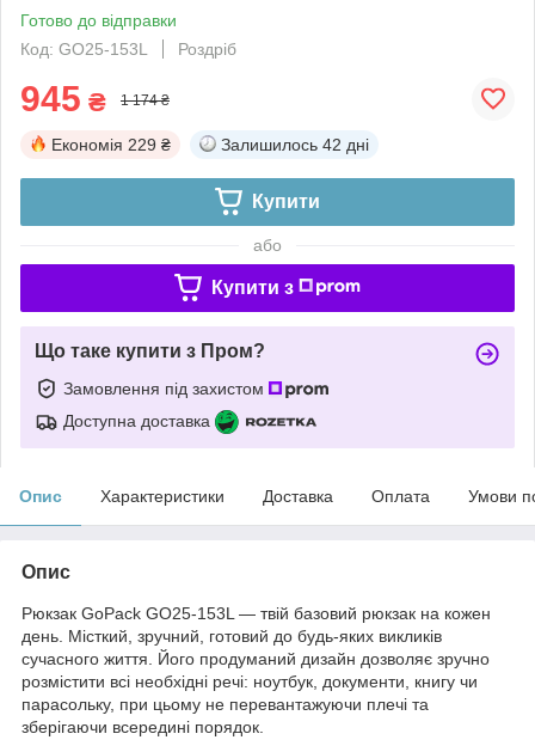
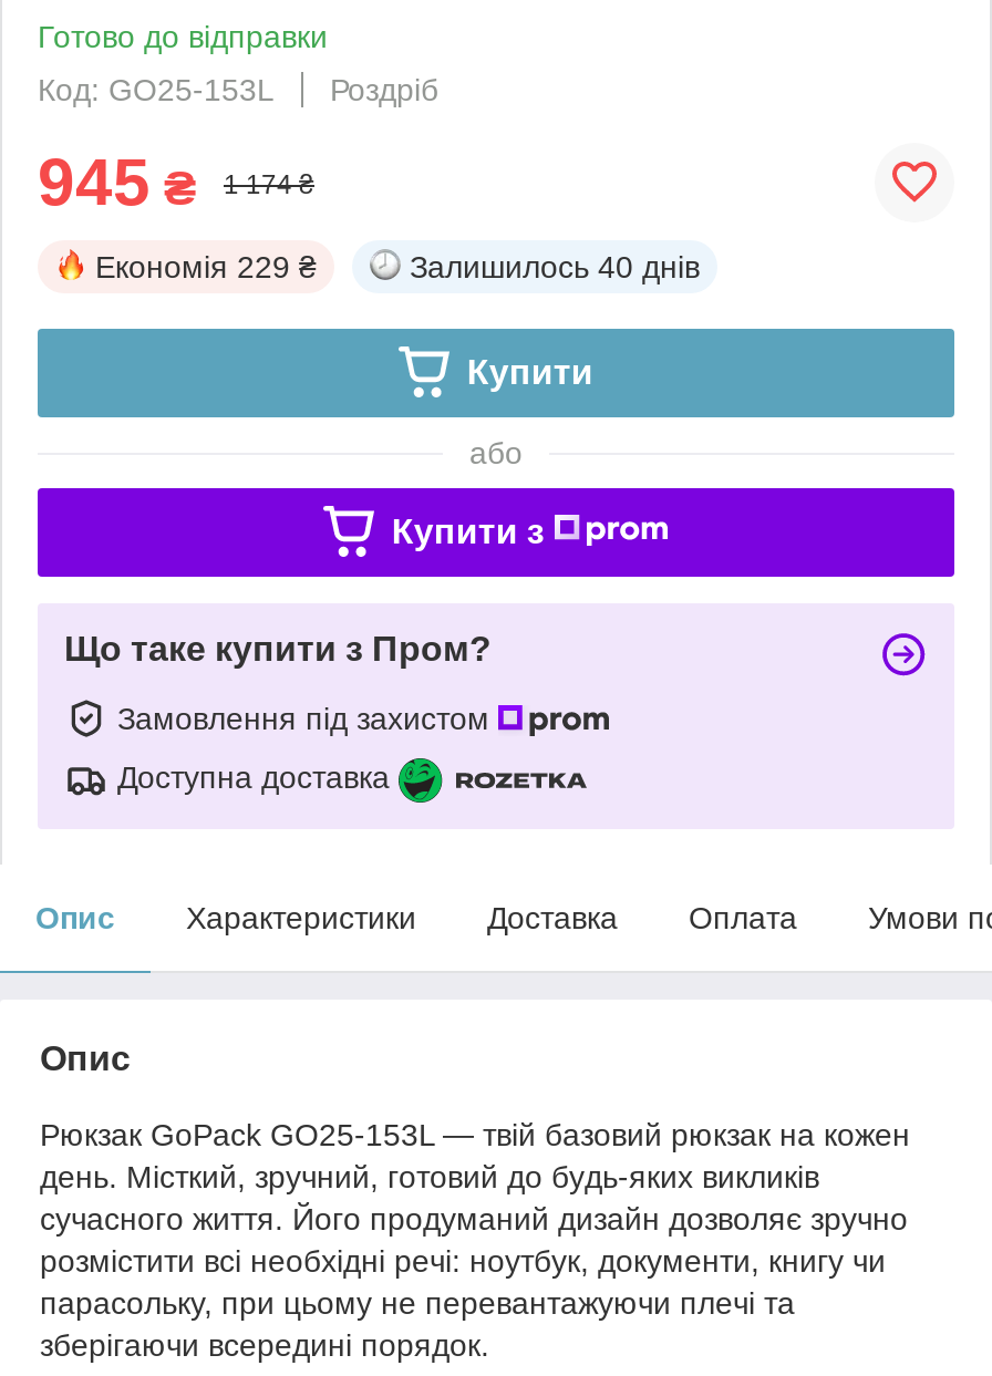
[221,135,369,154] Залишилось 42 дні -> [410,249,700,284] Залишилось 40 днів

